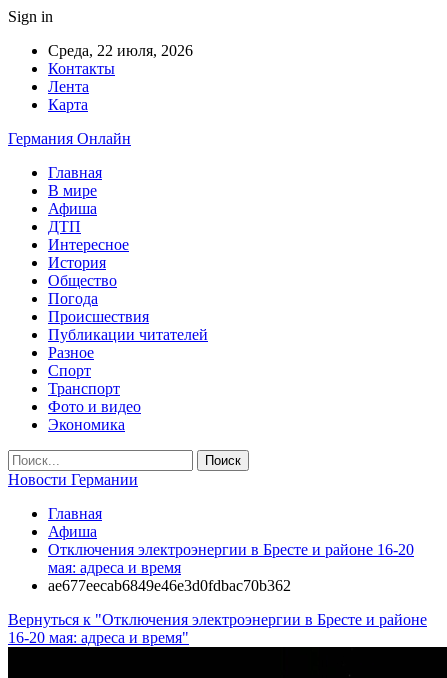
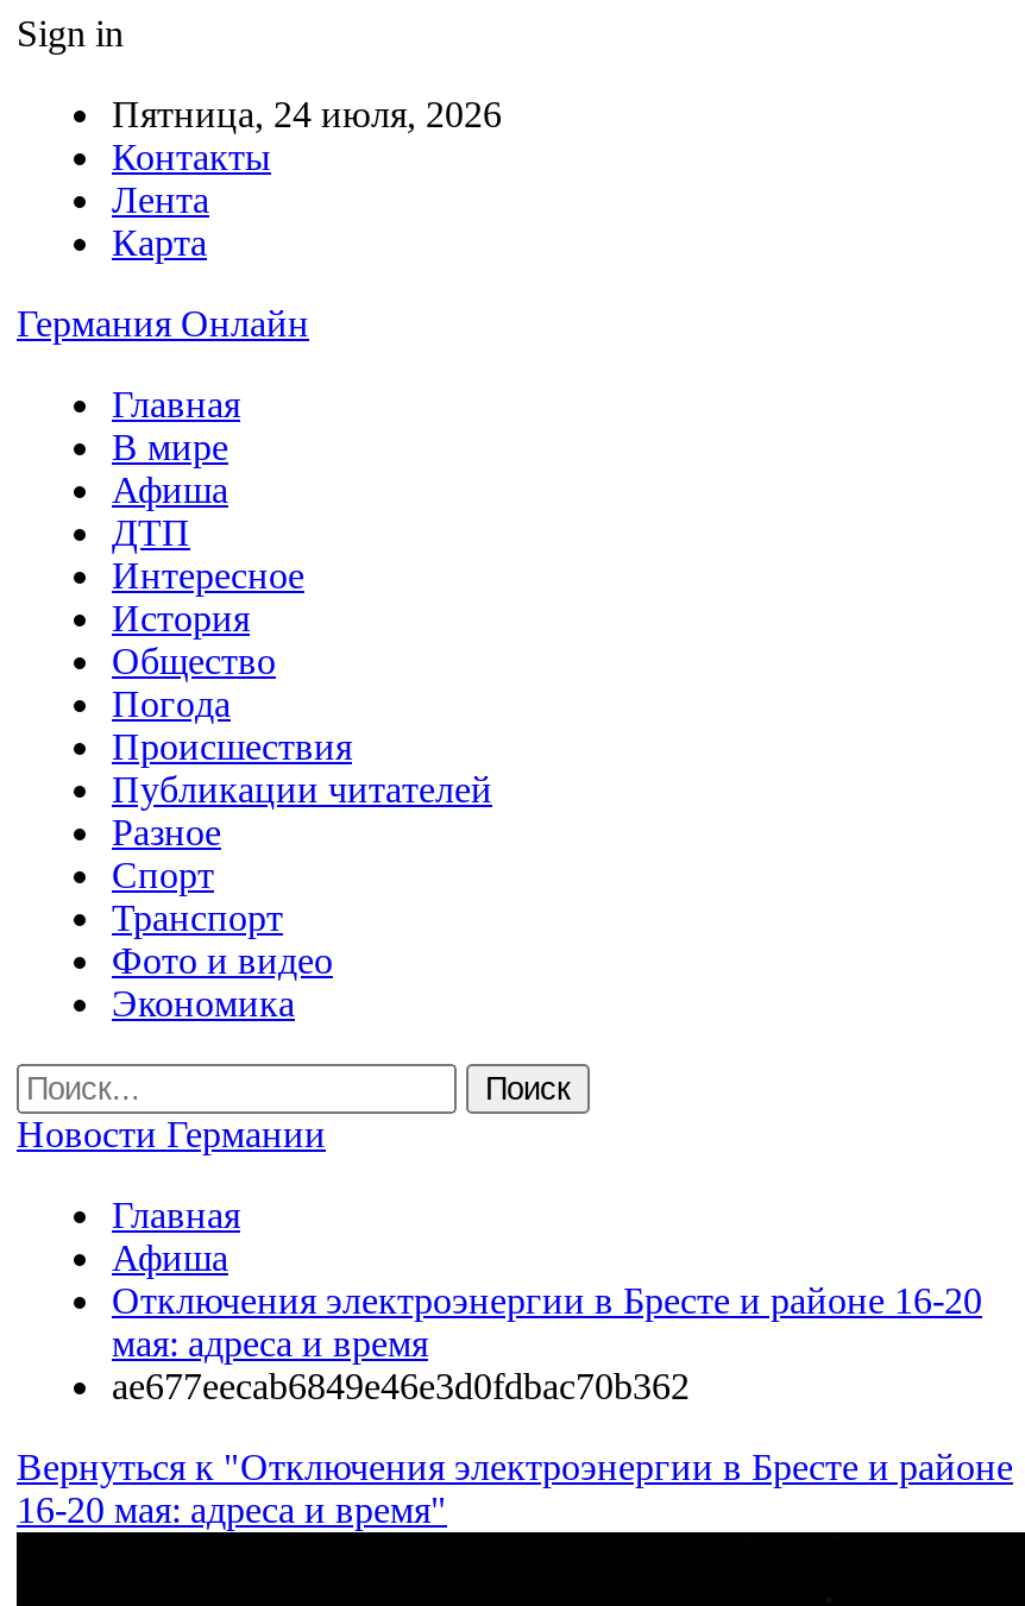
[48,42,193,59] Среда, 22 июля, 2026 -> [112,94,502,134] Пятница, 24 июля, 2026

